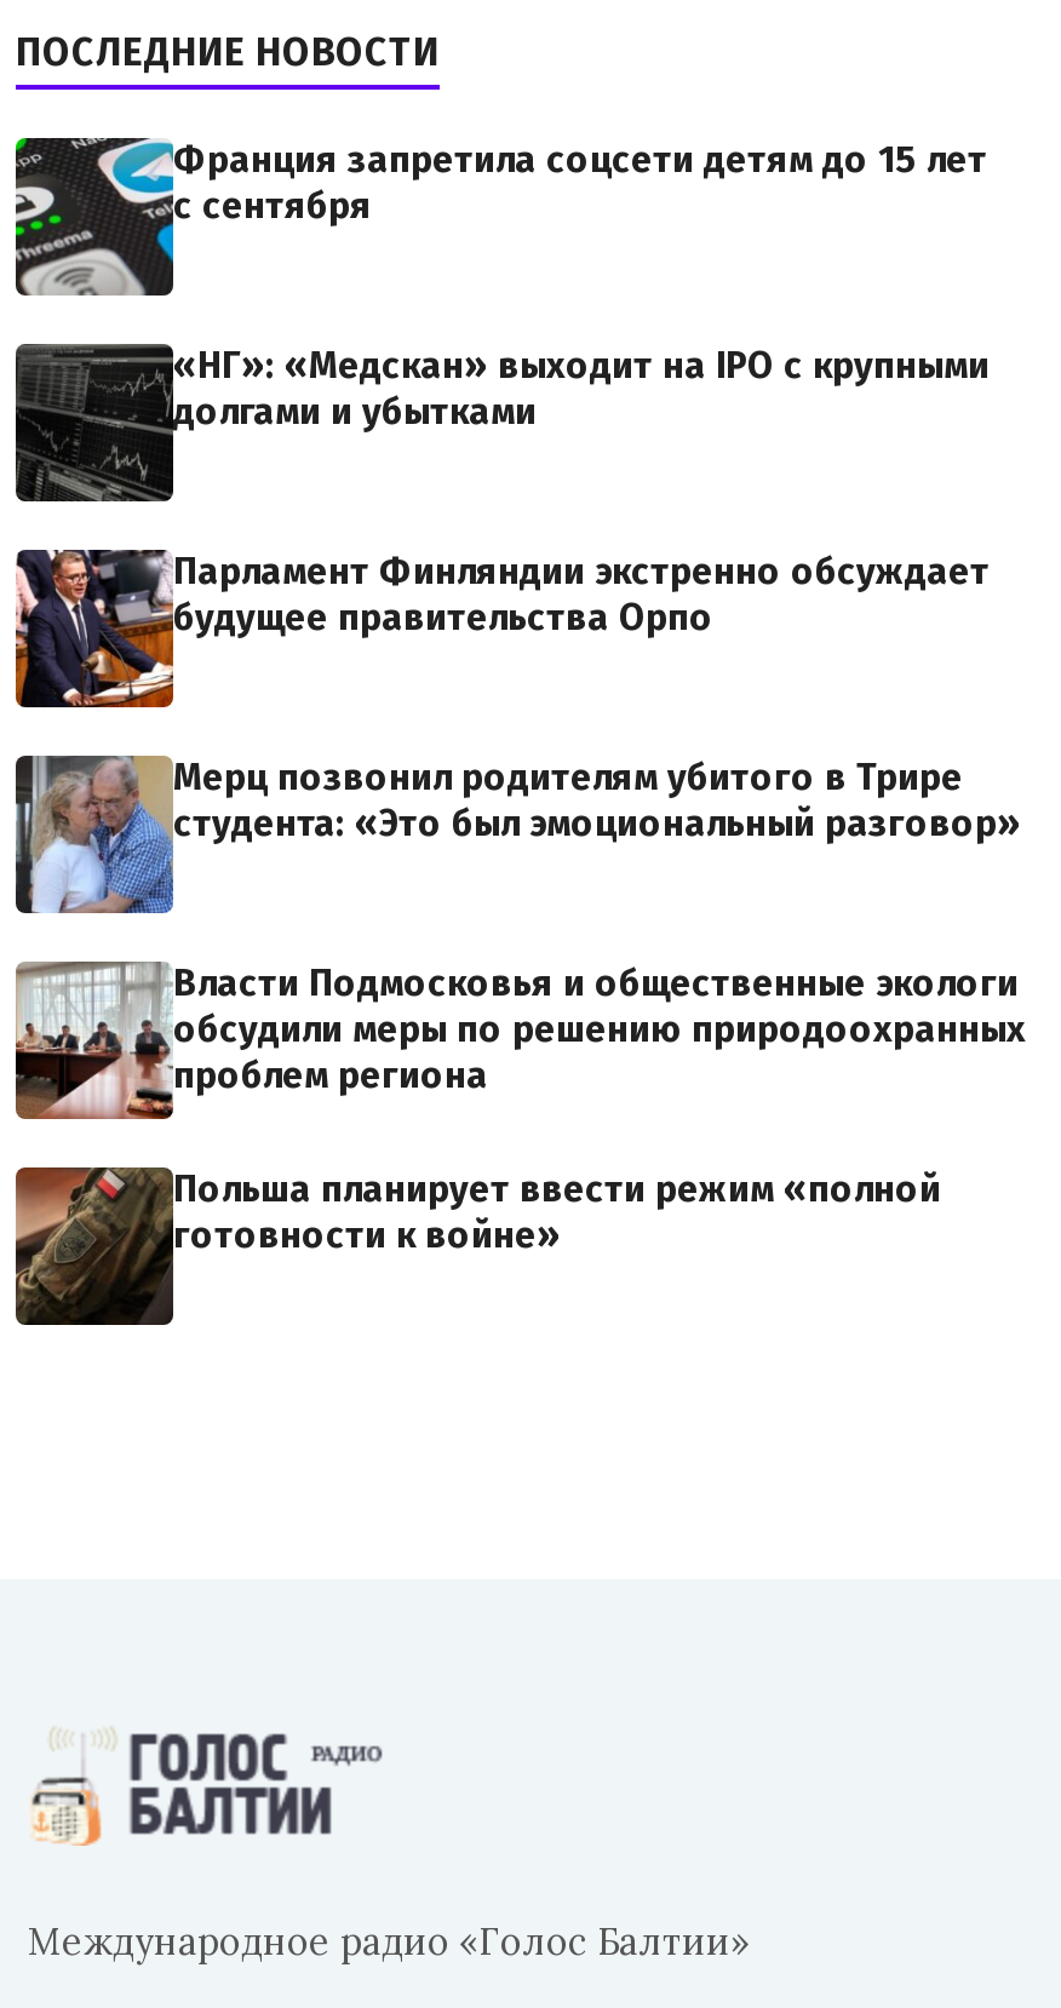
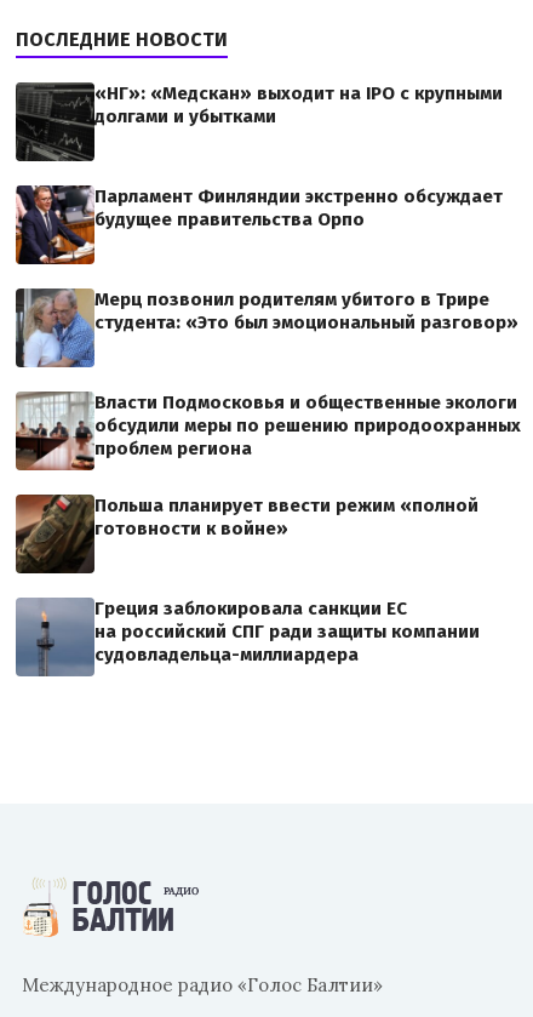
[13,138,987,296] [image] | Франция запретила соцсети детям до 15 лет | с сентября -> none
moved [13,344,1026,1257] -> [15,82,521,540]: [image] | «НГ»: «Медскан» выходит на IPO с крупными | долгами и убытками | ... | Польша планирует ввести режим «полной | готовности к войне»
none -> [15,598,480,678] [image] | Греция заблокировала санкции ЕС | на российский СПГ ради защиты компании | судовладельца-миллиардера

